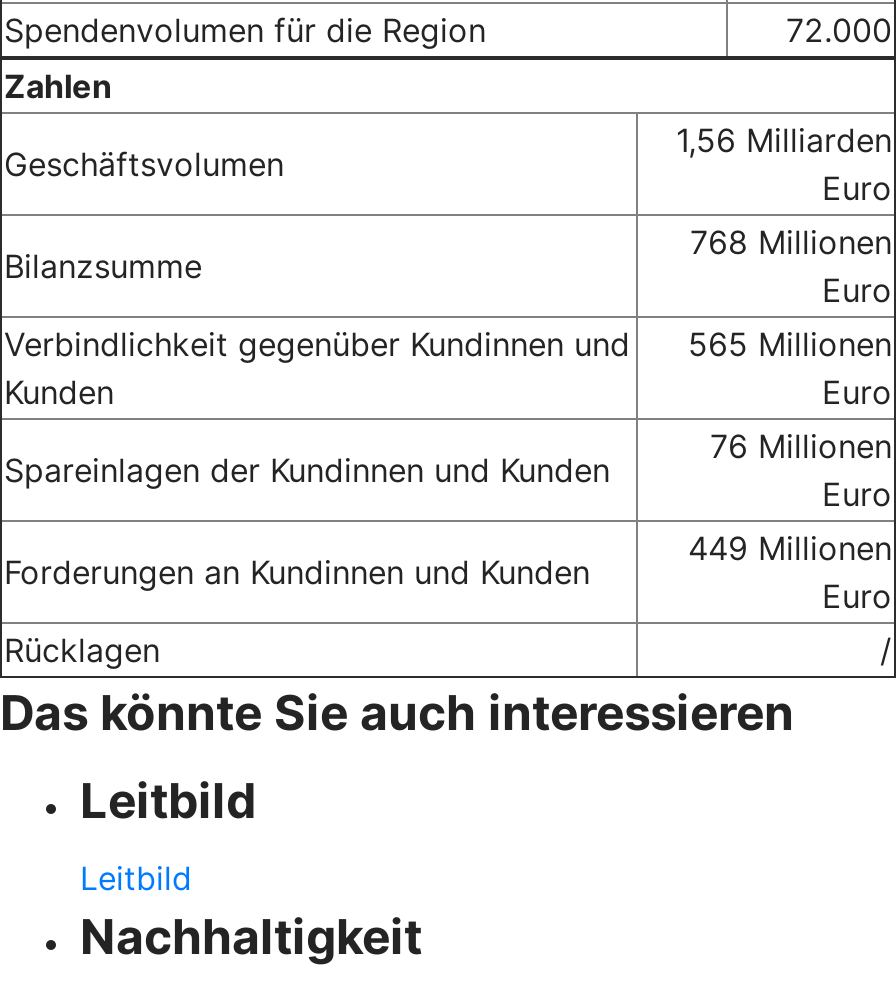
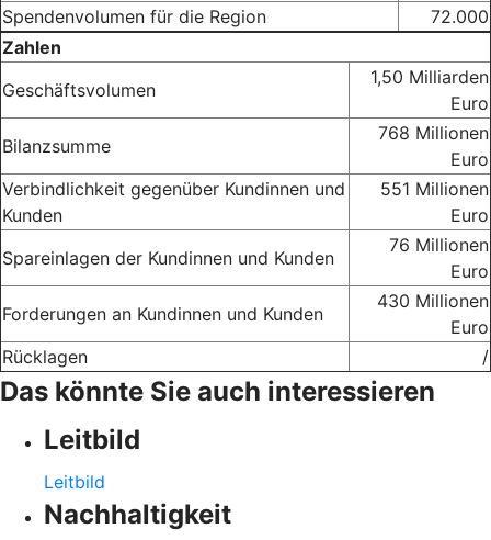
[676,119,892,159] 1,56 Milliarden -> [370,66,489,87] 1,50 Milliarden
[4,323,892,363] Verbindlichkeit gegenüber Kundinnen und 565 Millionen -> [2,177,489,199] Verbindlichkeit gegenüber Kundinnen und 551 Millionen
[688,527,892,567] 449 Millionen -> [377,289,489,311] 430 Millionen

